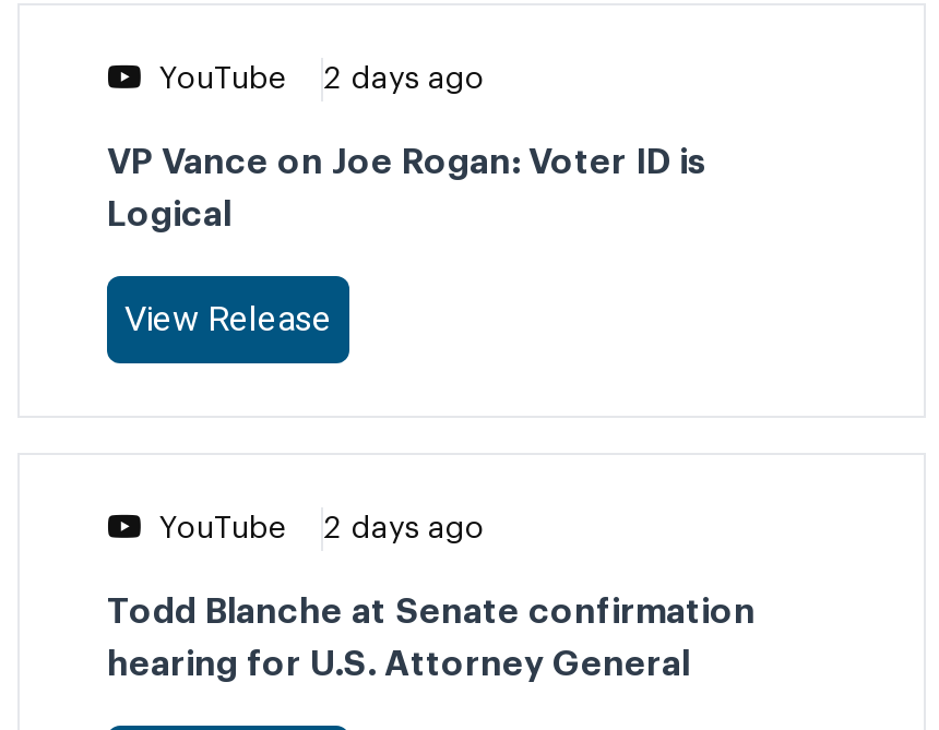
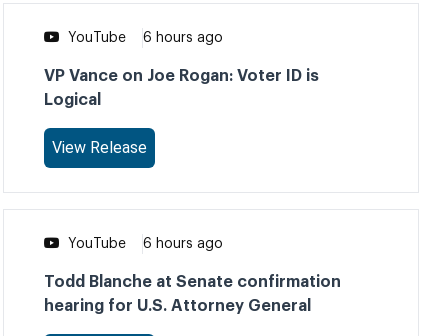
[159,63,485,94] YouTube 2 days ago -> [68,30,223,44] YouTube 6 hours ago
[159,513,485,543] YouTube 2 days ago -> [68,236,223,250] YouTube 6 hours ago

